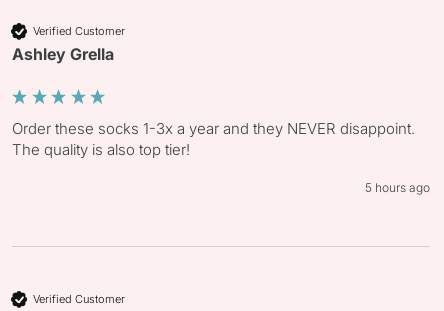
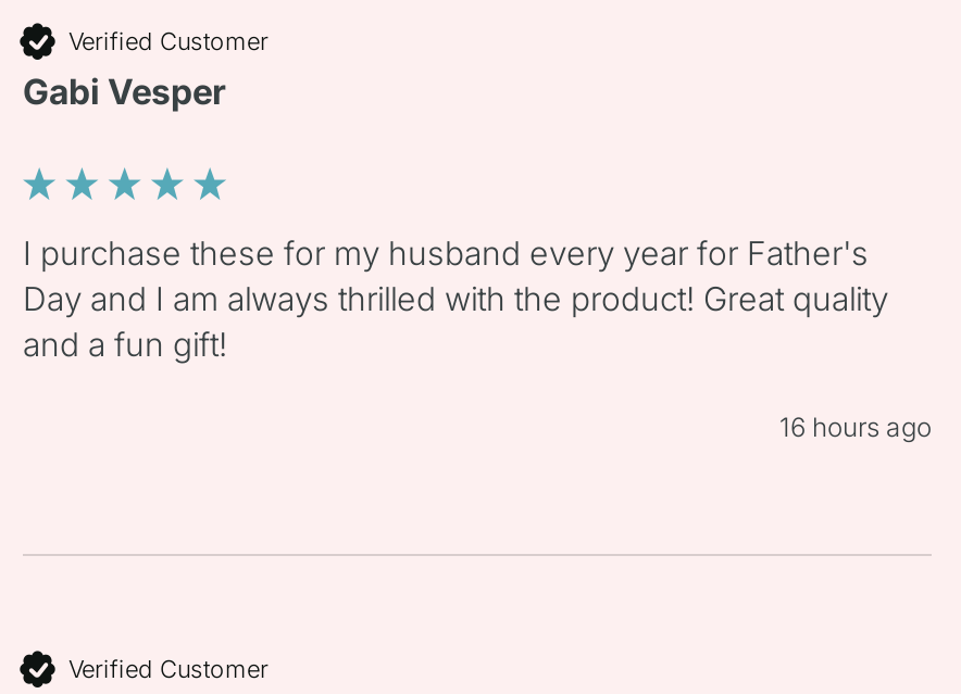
[12,44,114,64] Ashley Grella -> [23,70,225,113] Gabi Vesper
[12,119,415,159] Order these socks 1-3x a year and they NEVER disappoint. | The quality is also top tier! -> [23,233,888,365] I purchase these for my husband every year for Father's | Day and I am always thrilled with the product! Great quality | and a fun gift!
[365,180,430,195] 5 hours ago -> [779,411,932,444] 16 hours ago

